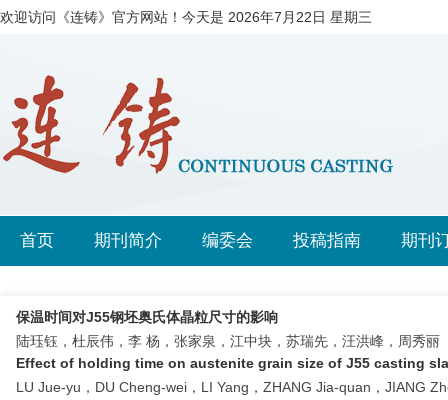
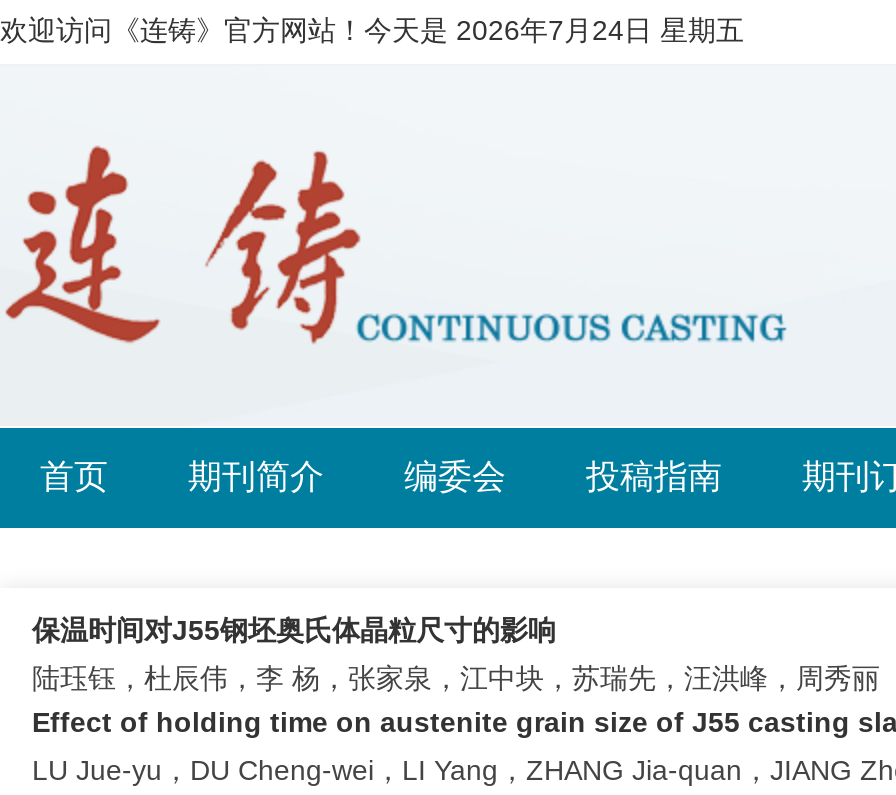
[0,9,372,25] 欢迎访问《连铸》官方网站！今天是2026年7月22日 星期三 -> [0,14,744,46] 欢迎访问《连铸》官方网站！今天是2026年7月24日 星期五

